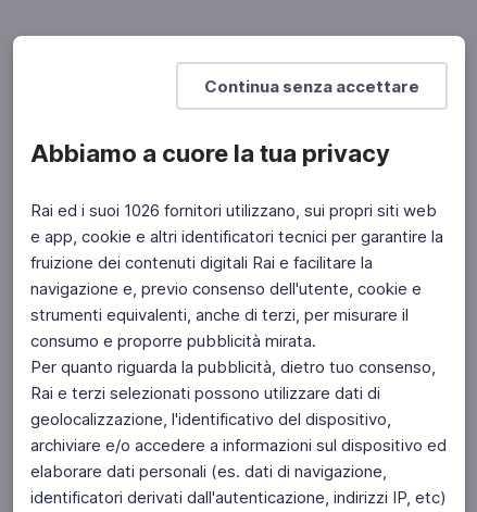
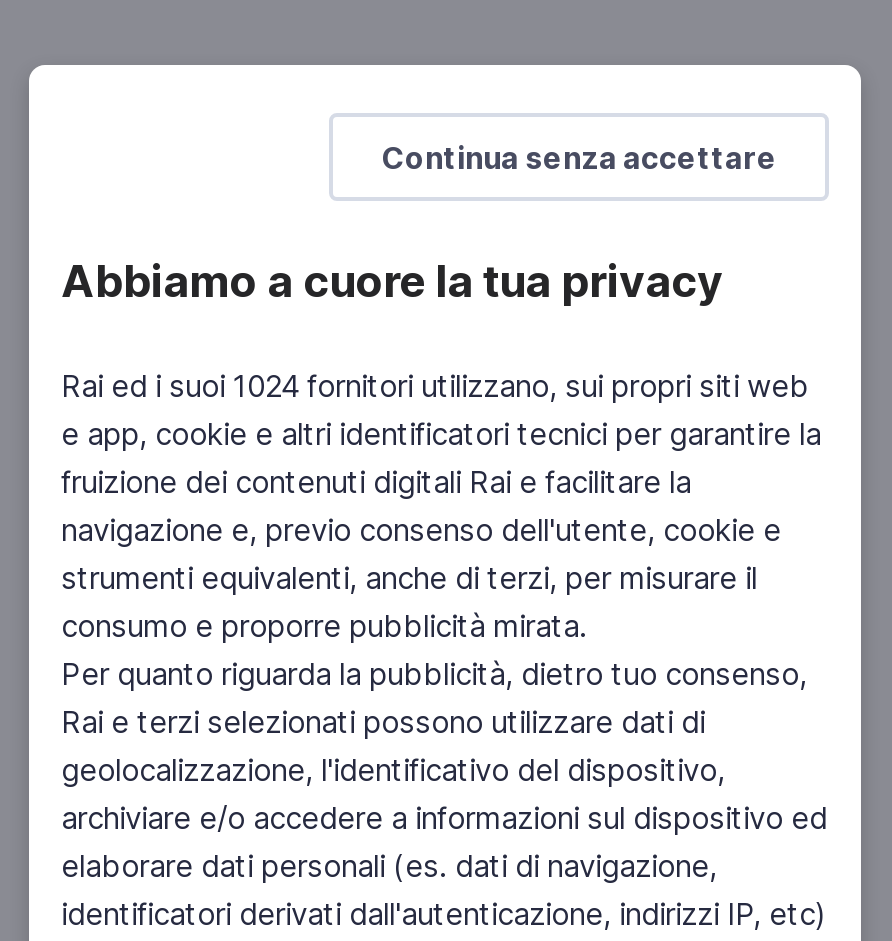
[30,200,437,221] Rai ed i suoi 1026 fornitori utilizzano, sui propri siti web -> [61,367,809,405] Rai ed i suoi 1024 fornitori utilizzano, sui propri siti web

